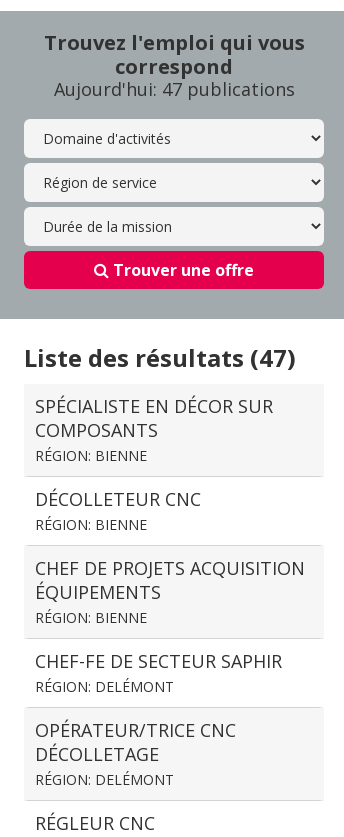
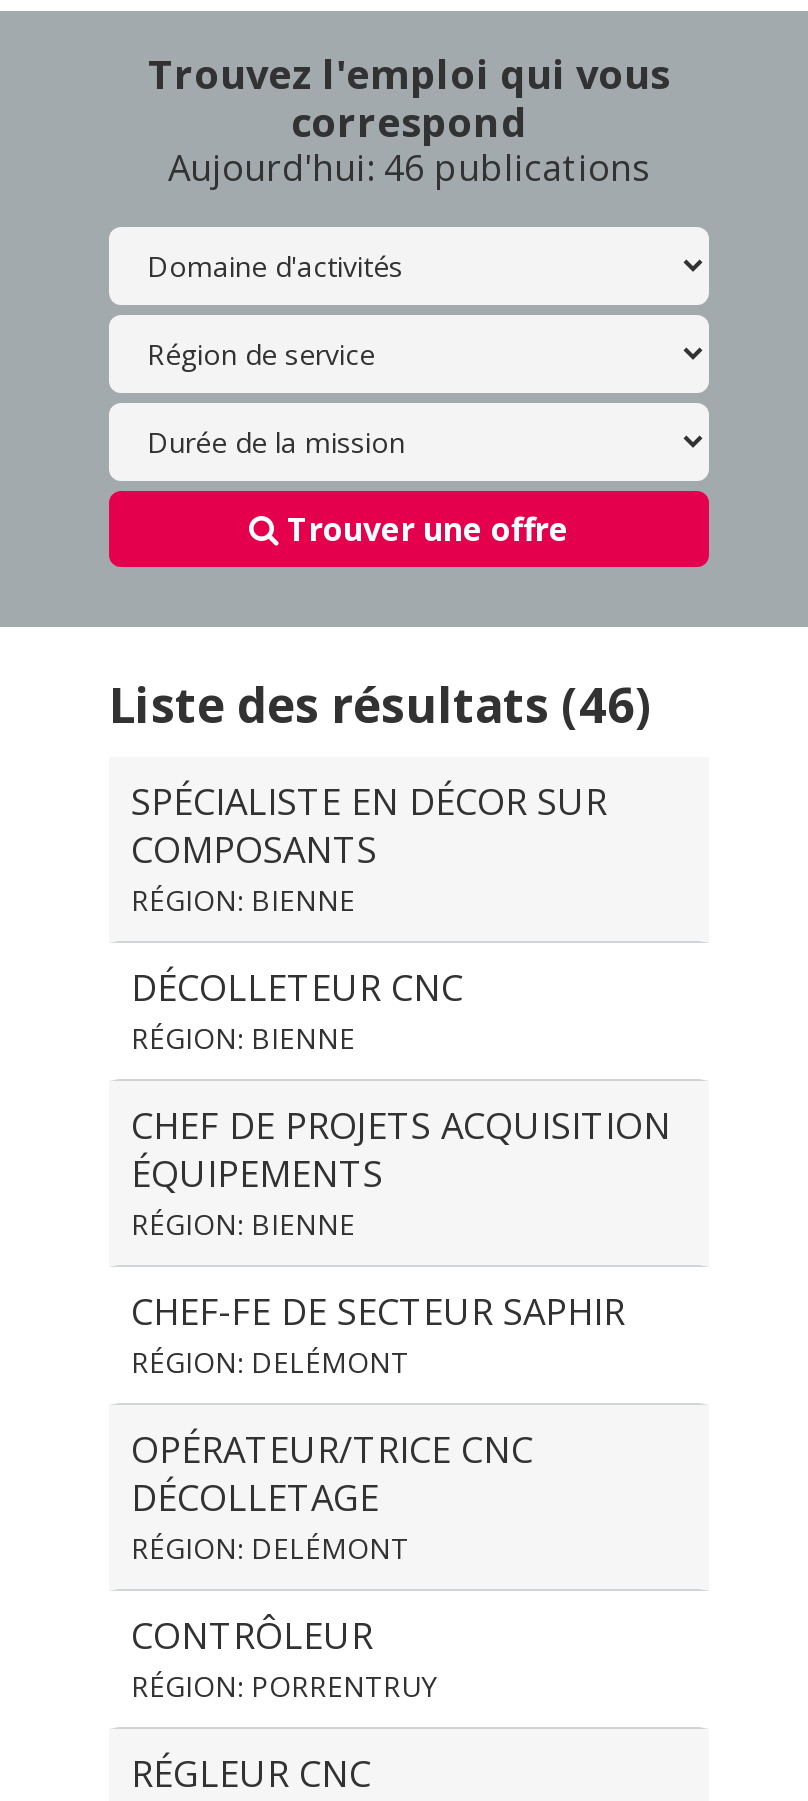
[53,77,294,101] Aujourd'hui: 47 publications -> [168,143,650,191] Aujourd'hui: 46 publications
[24,341,296,374] Liste des résultats (47) -> [109,671,653,737] Liste des résultats (46)
none -> [131,1611,437,1705] CONTRÔLEUR | RÉGION: PORRENTRUY

